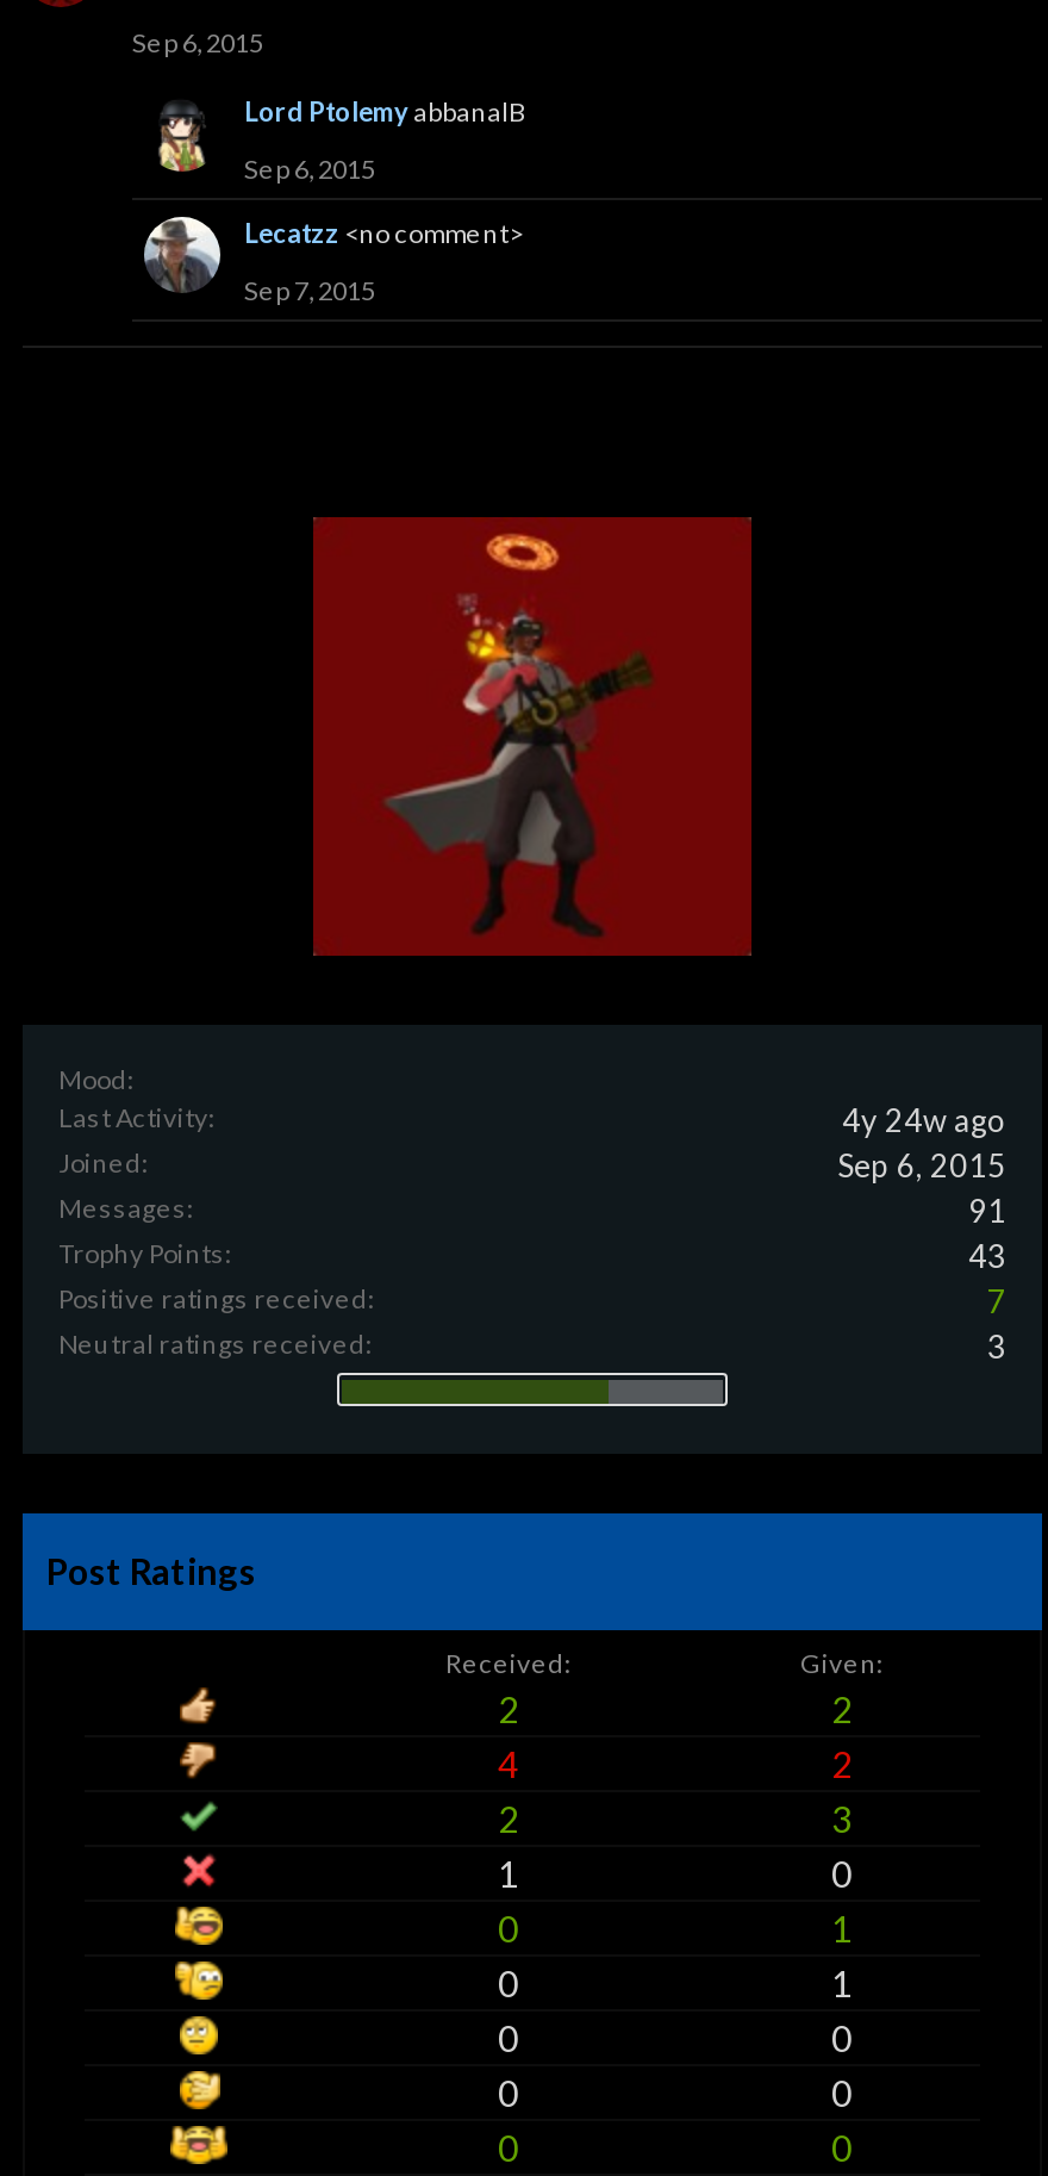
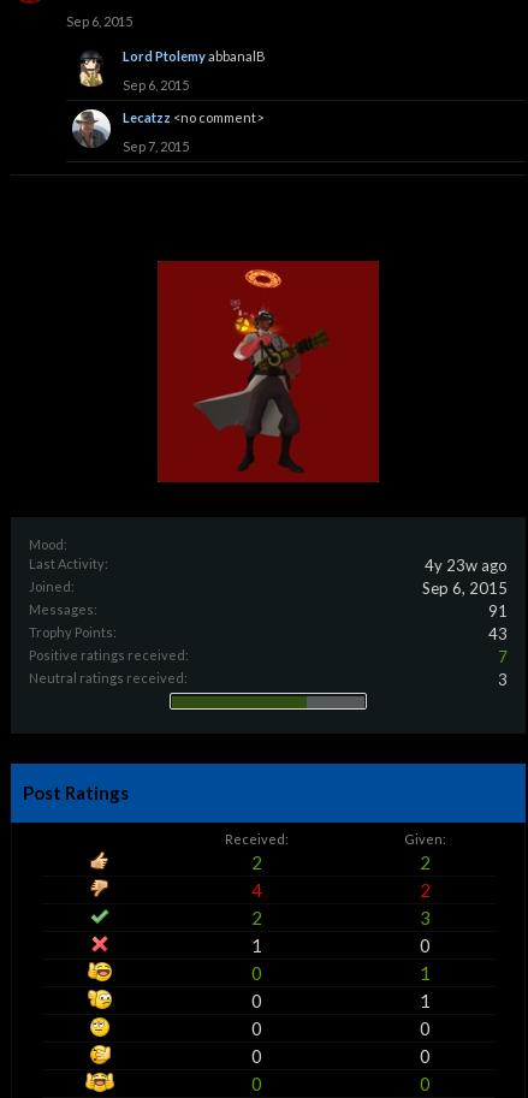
[842,1101,1006,1139] 4y 24w ago -> [425,556,508,575] 4y 23w ago

